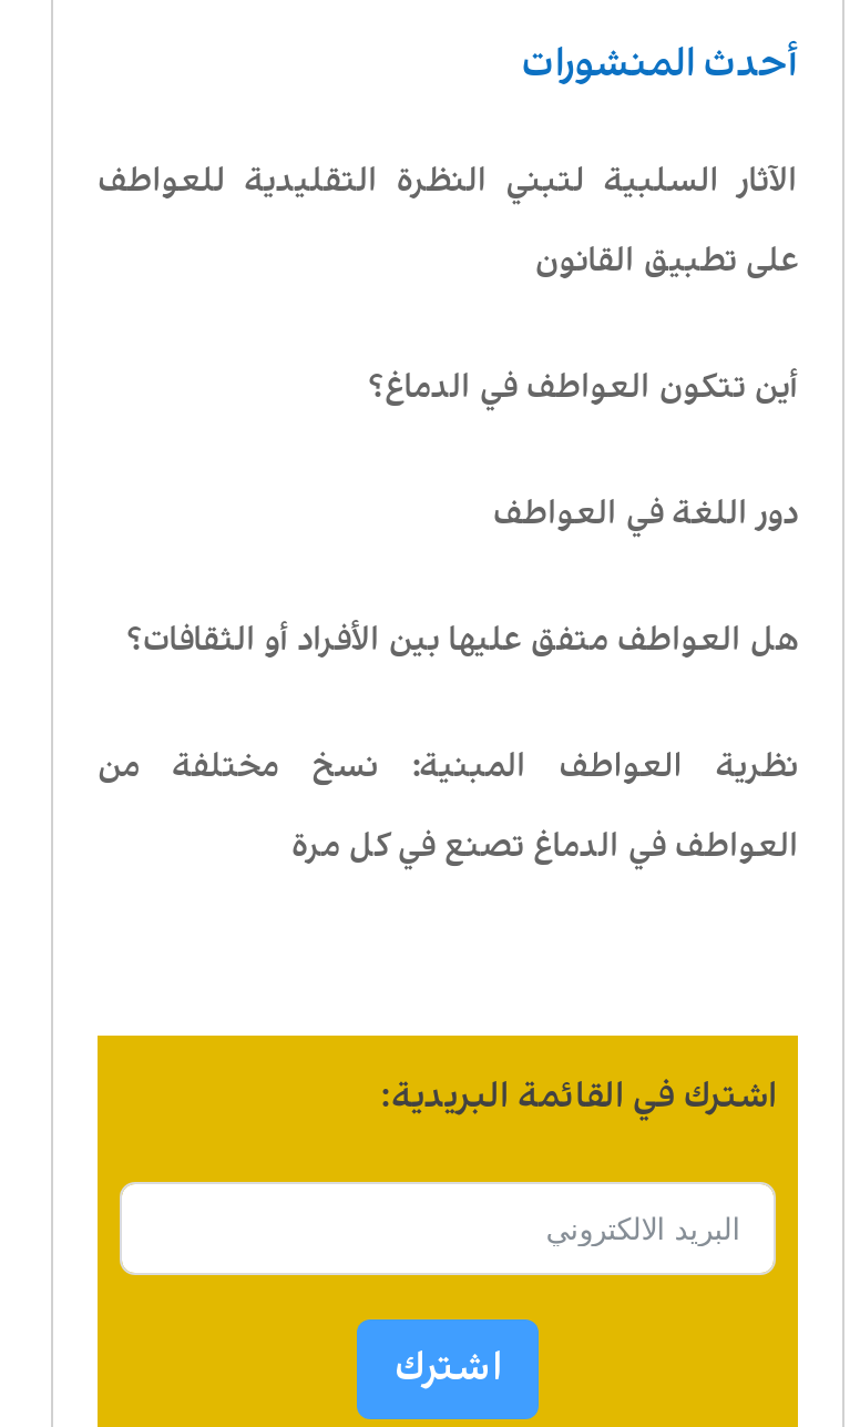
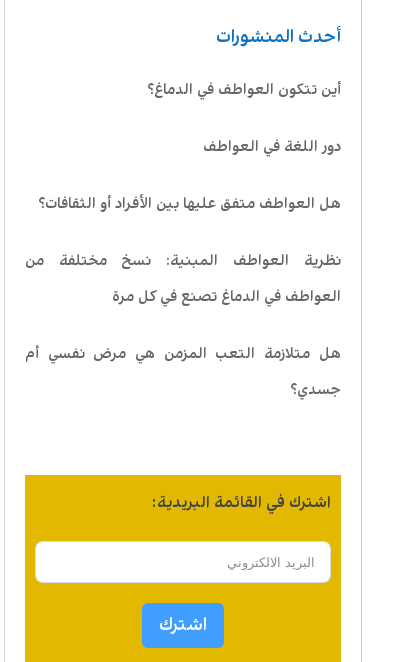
[97,157,798,286] الآثار السلبية لتبني النظرة التقليدية للعواطف | على تطبيق القانون -> none
moved [97,364,798,872] -> [25,79,341,308]: أين تتكون العواطف في الدماغ؟ | دور اللغة في العواطف | هل العواطف متفق عليها بين الأفراد أو الثقافات؟ | نظرية العواطف المبنية: نسخ مختلفة من | العواطف في الدماغ تصنع في كل مرة
none -> [25,343,341,401] هل متلازمة التعب المزمن هي مرض نفسي أم | جسدي؟

